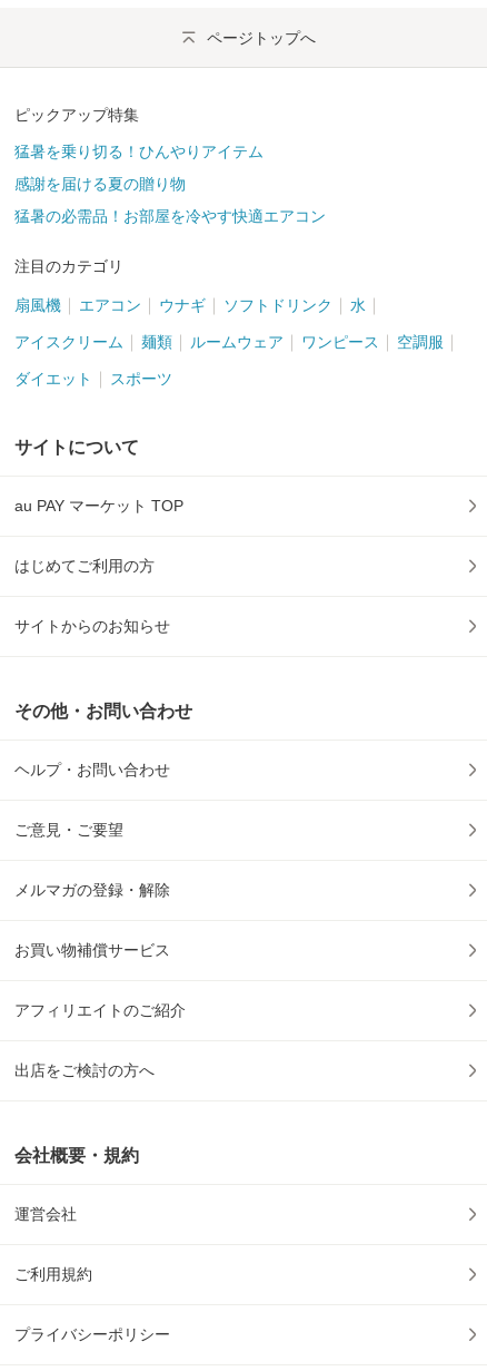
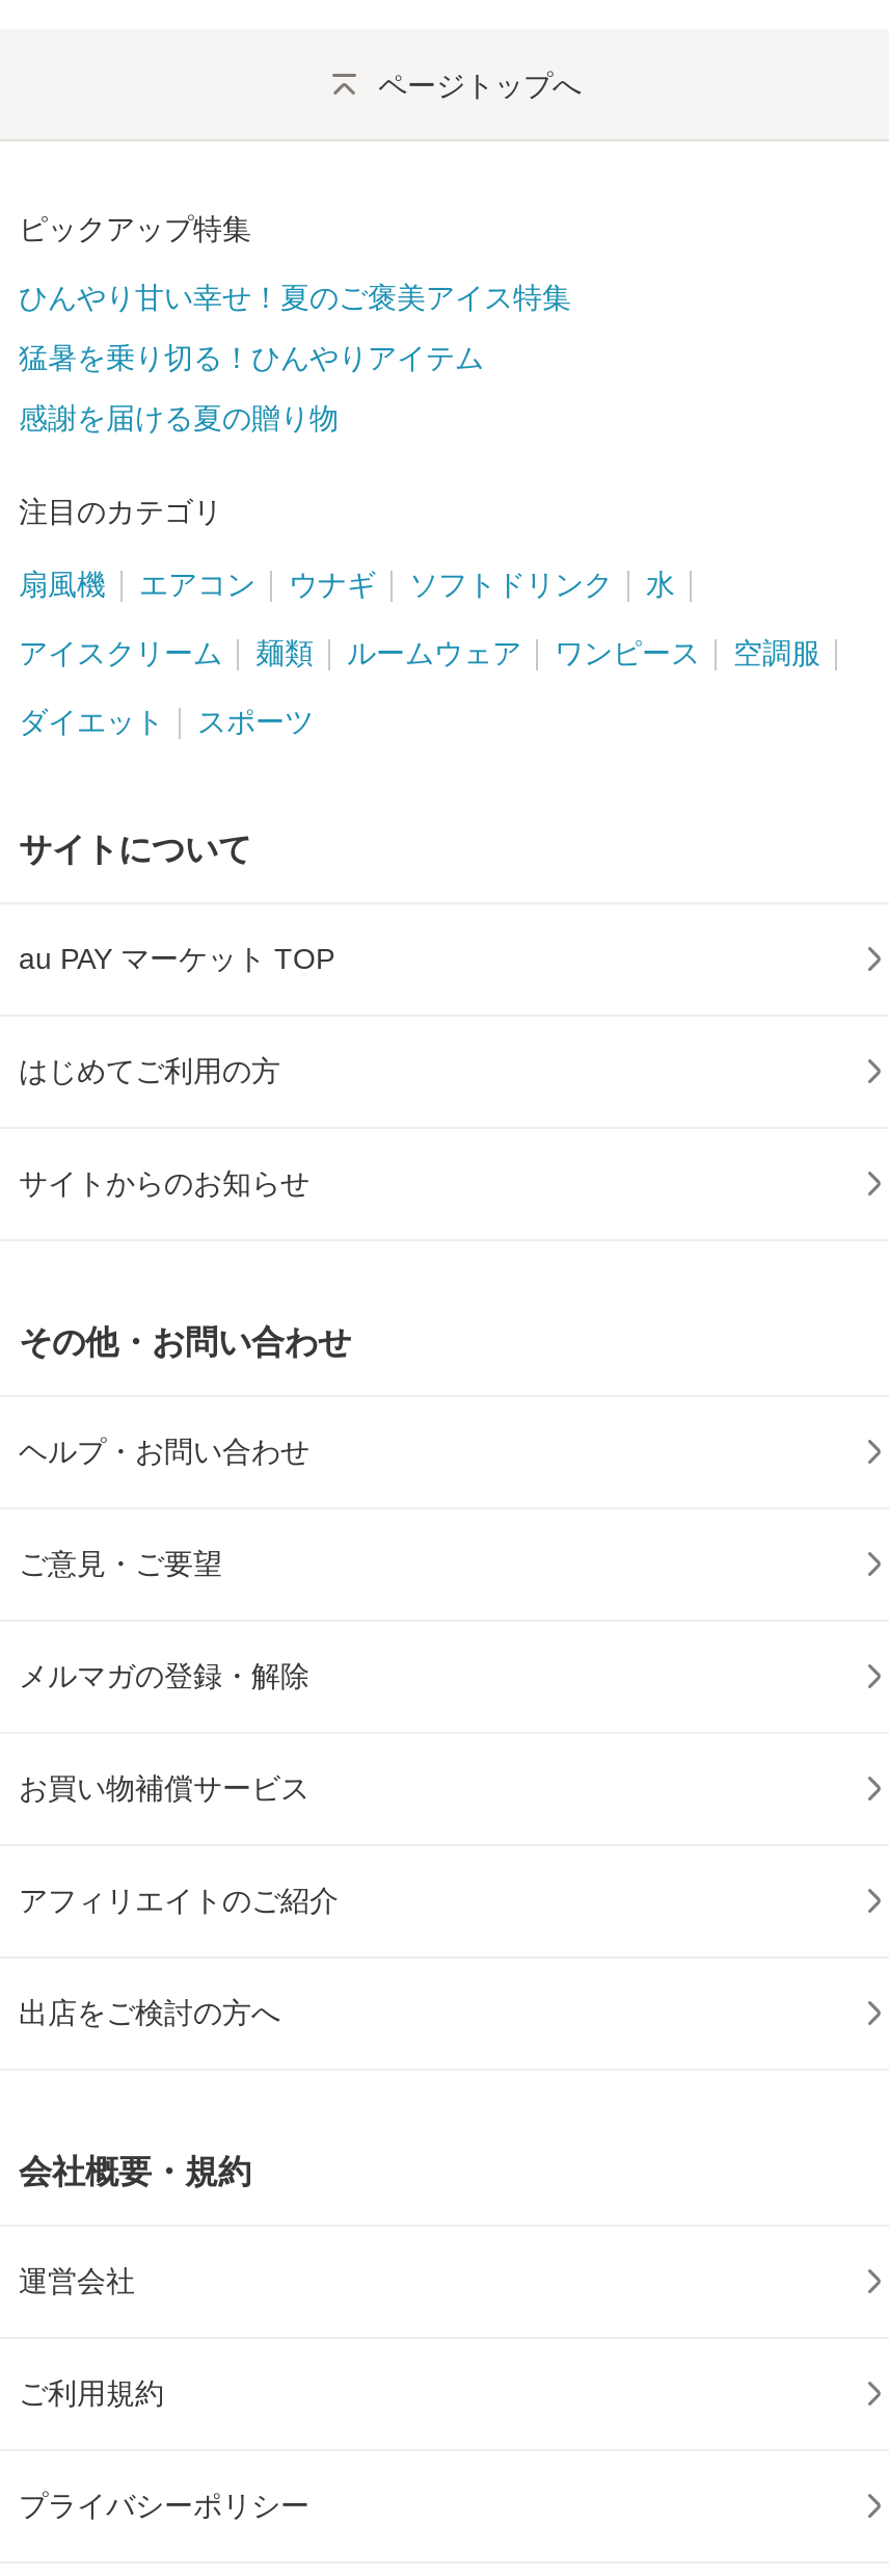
none -> [19,281,571,315] ひんやり甘い幸せ！夏のご褒美アイス特集
moved [14,143,264,193] -> [19,342,484,435]: 猛暑を乗り切る！ひんやりアイテム | 感謝を届ける夏の贈り物
[14,207,326,225] 猛暑の必需品！お部屋を冷やす快適エアコン -> none

